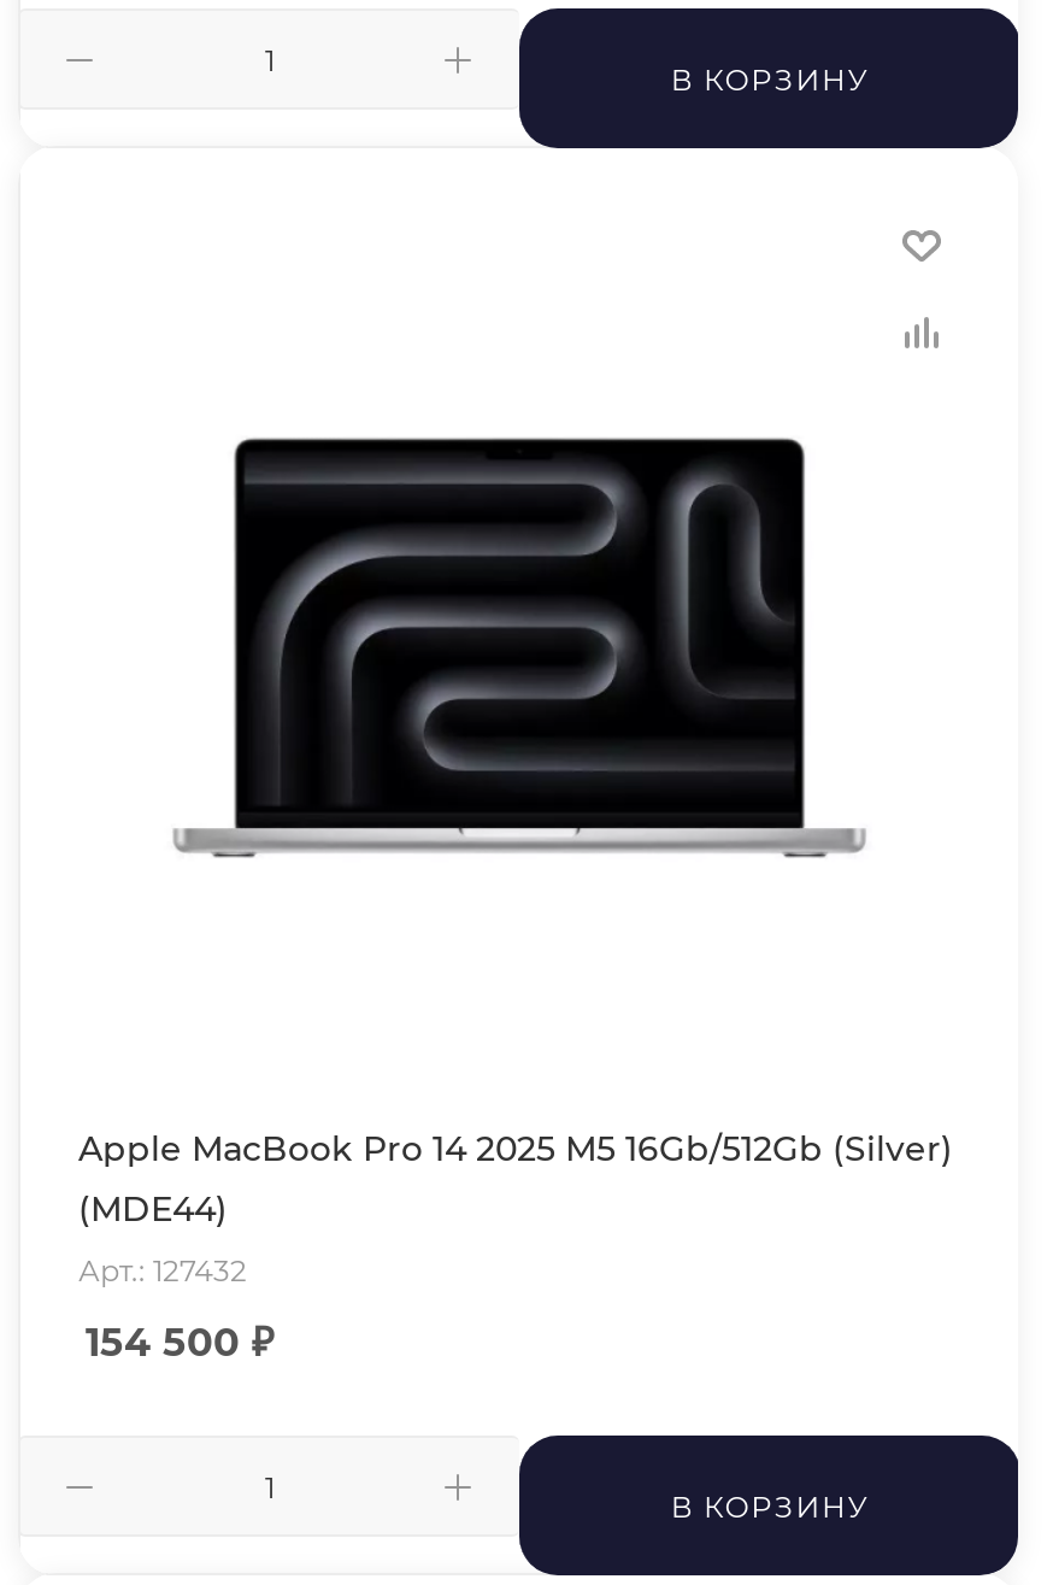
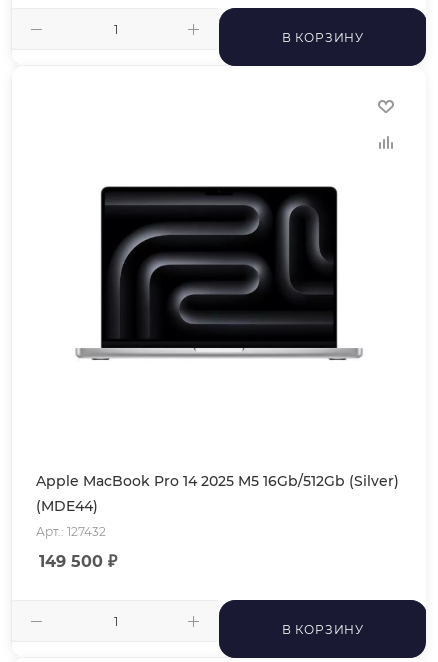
[86,1320,273,1366] 154 500 ₽ -> [39,552,117,571] 149 500 ₽

